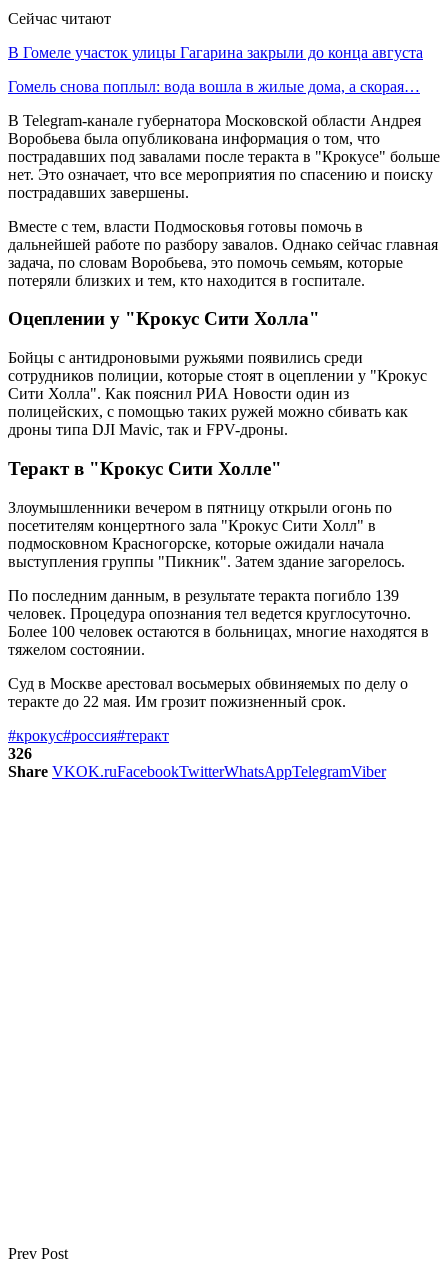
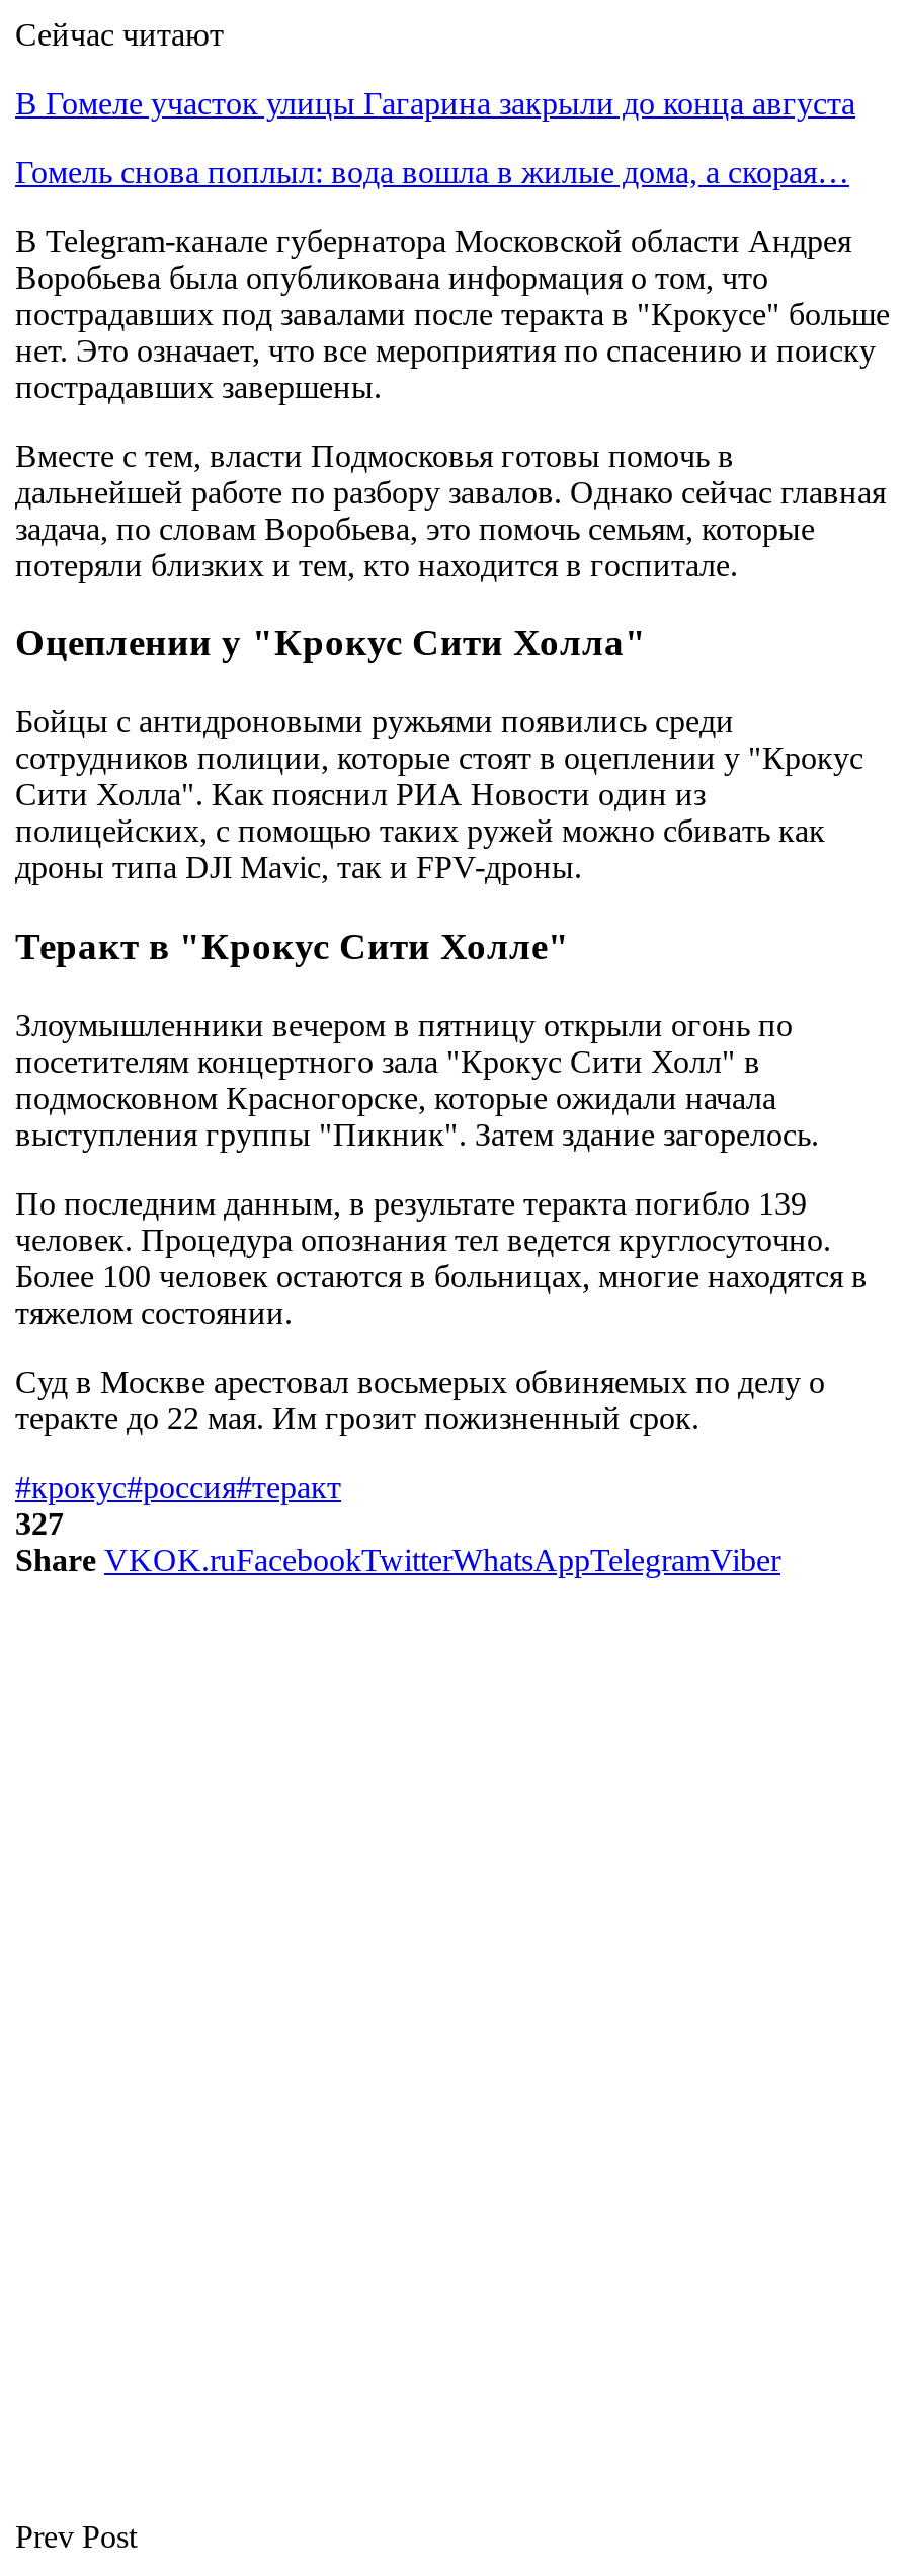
[8,745,32,762] 326 -> [15,1505,64,1540] 327

